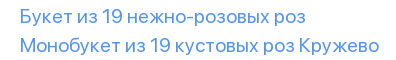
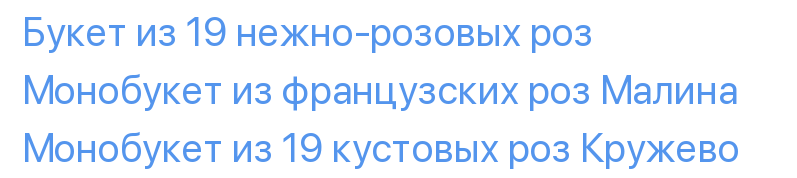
none -> [22,66,738,114] Монобукет из французских роз Малина

